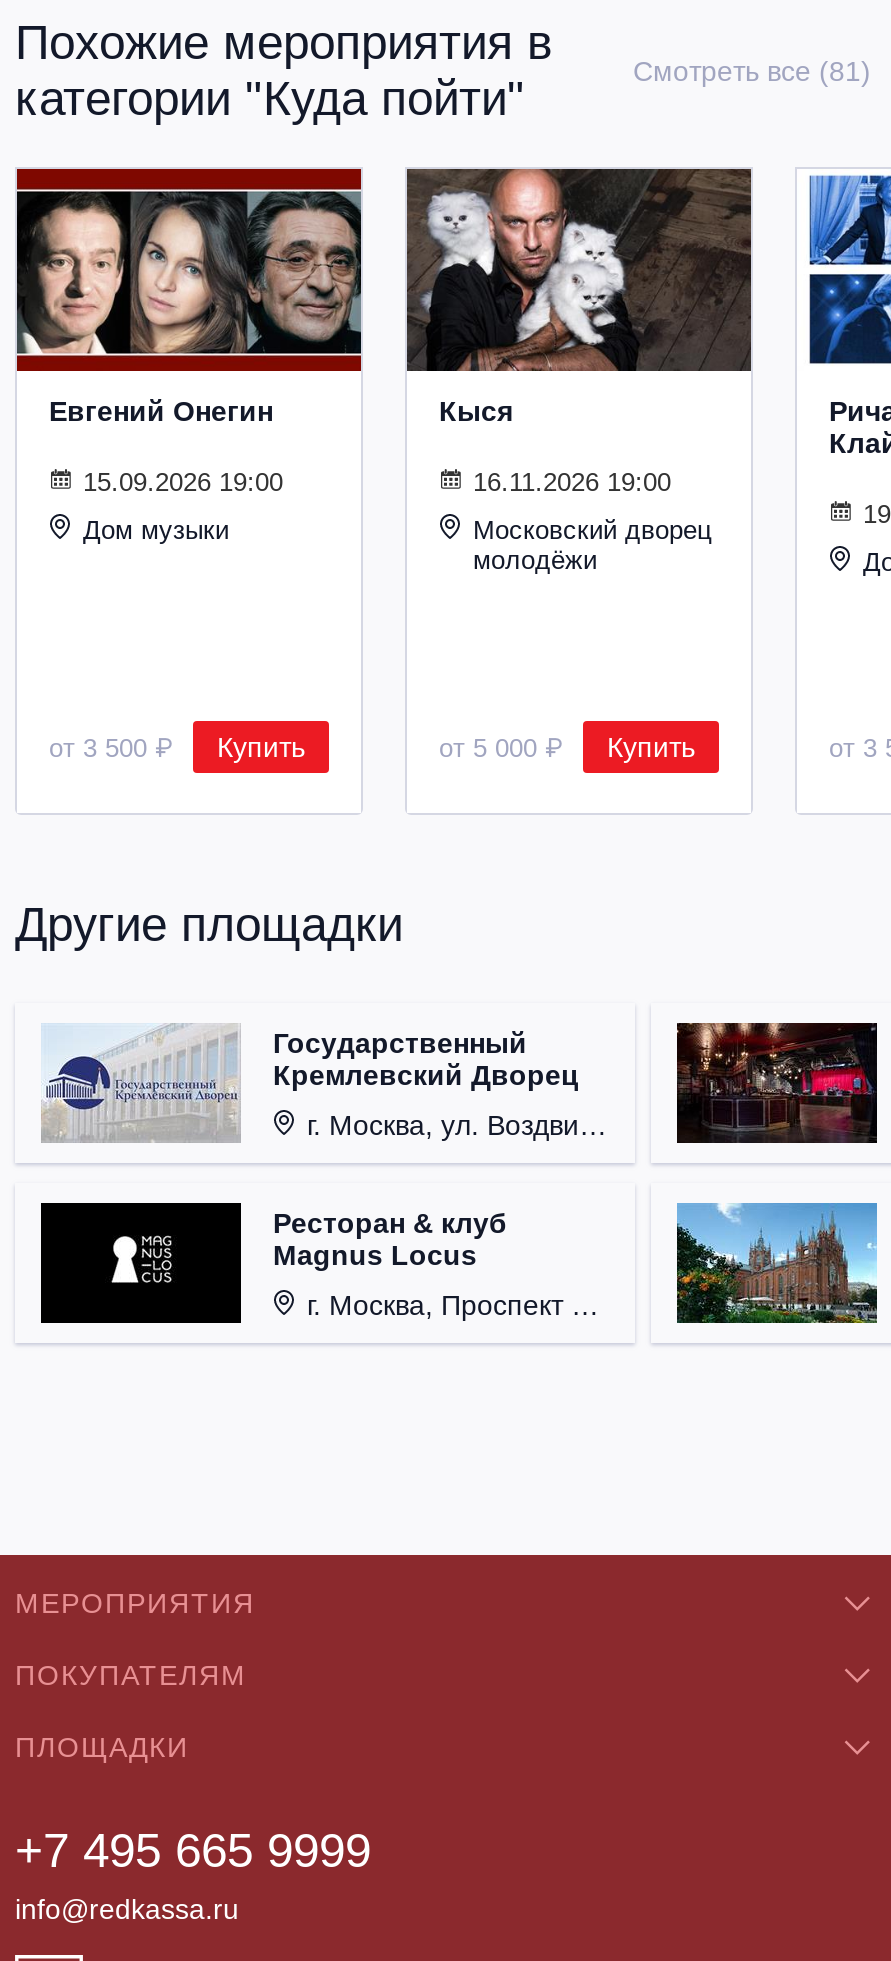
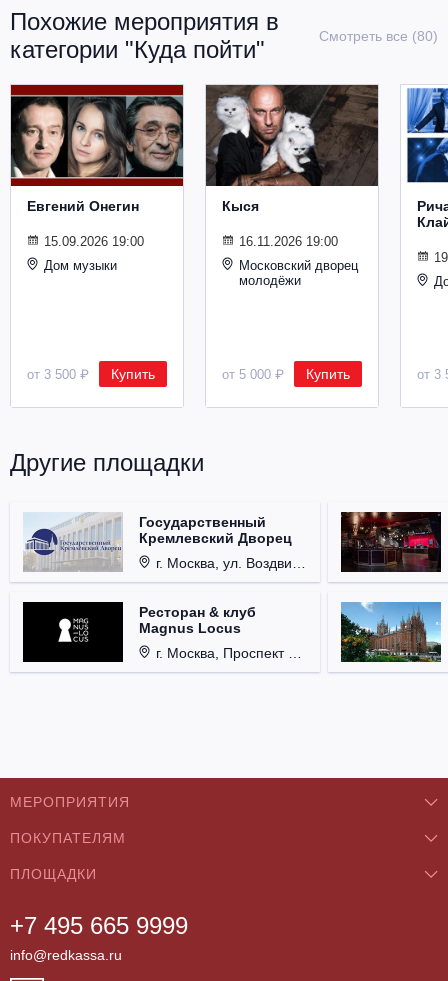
[633,55,871,87] Смотреть все (81) -> [319,28,438,44] Смотреть все (80)

